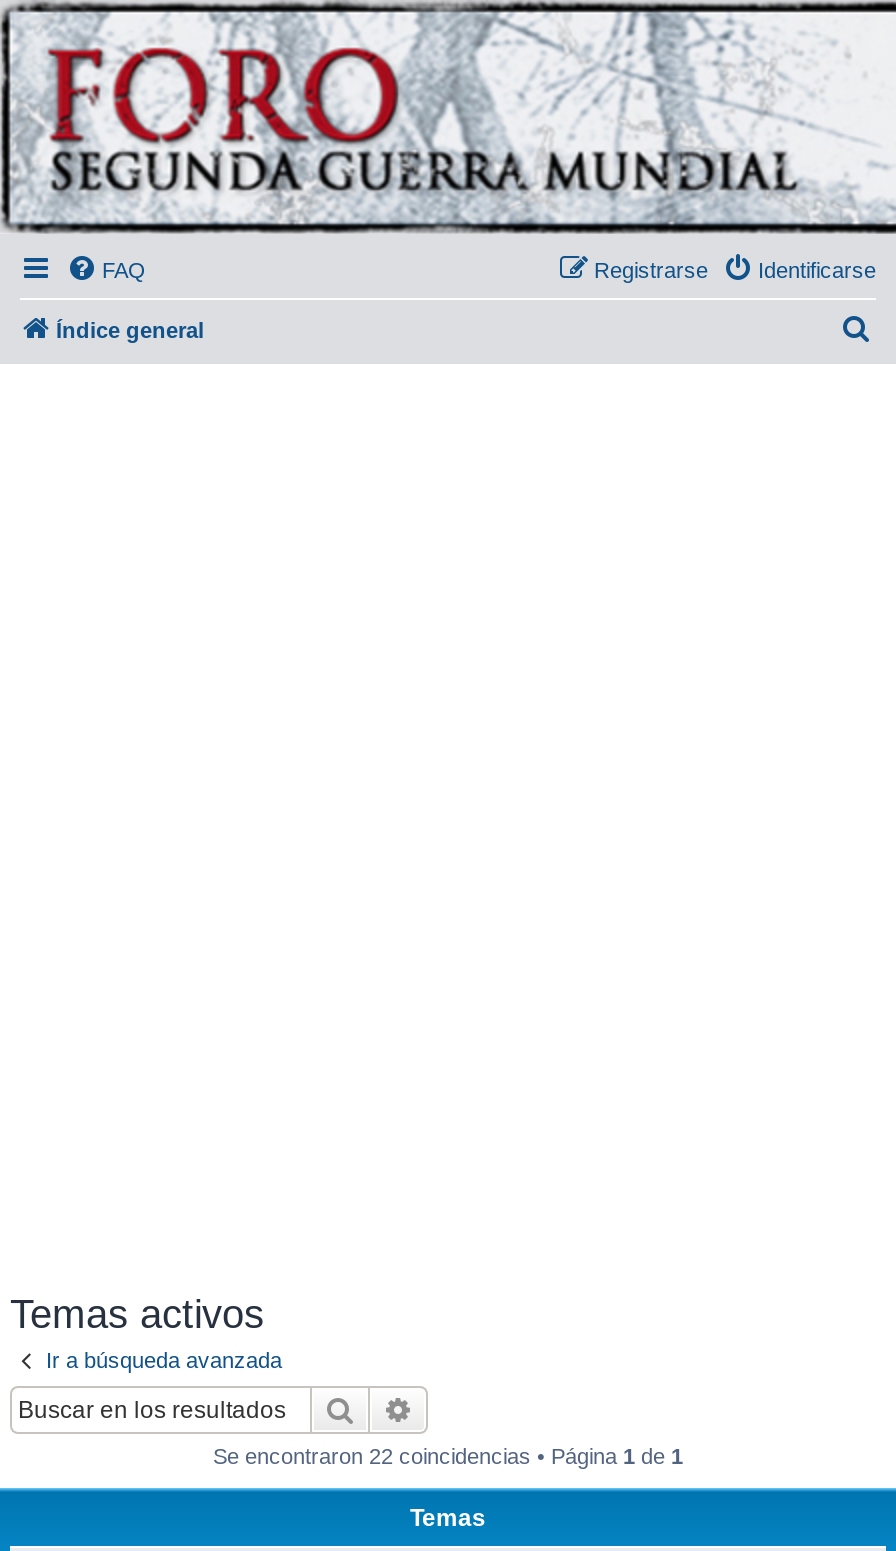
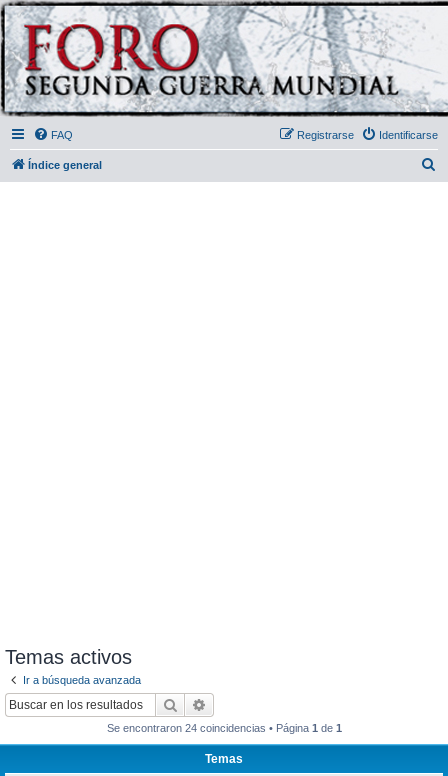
[213,1443,683,1467] Se encontraron 22 coincidencias • Página 1 de 1 -> [106,721,341,733] Se encontraron 24 coincidencias • Página 1 de 1

